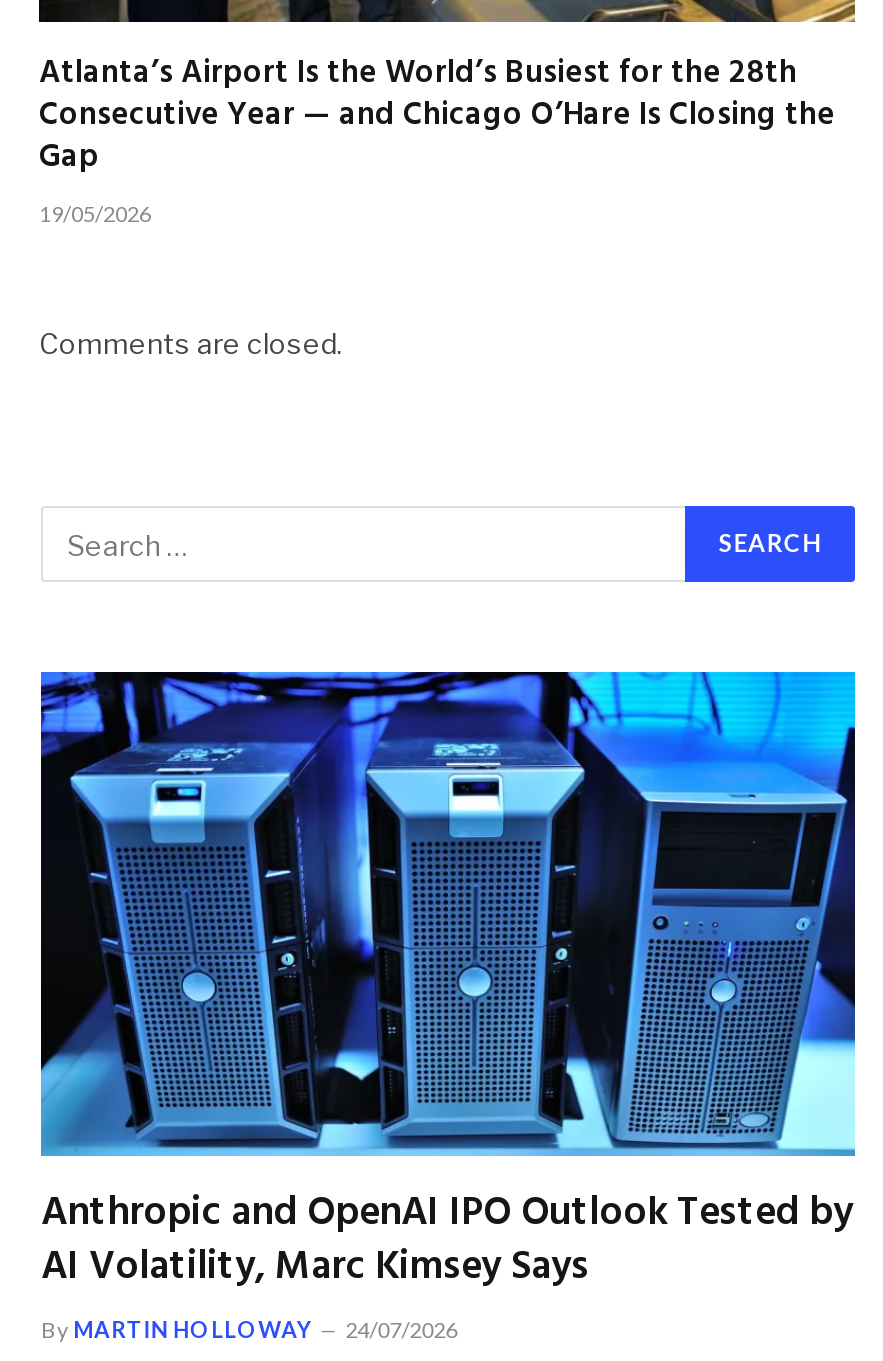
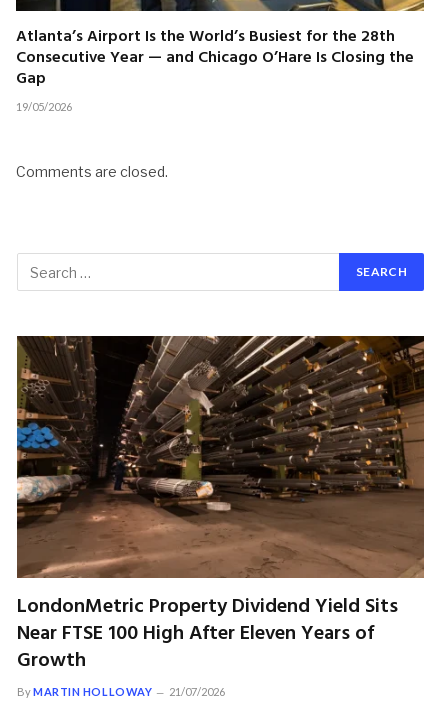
[39,670,857,1301] [image] | Anthropic and OpenAI IPO Outlook Tested by | AI Volatility, Marc Kimsey Says -> [16,335,425,677] [image] | LondonMetric Property Dividend Yield Sits | Near FTSE 100 High After Eleven Years of | Growth
[41,1317,457,1343] By MARTIN HOLLOWAY 24/07/2026 -> [17,685,225,698] By MARTIN HOLLOWAY 21/07/2026

